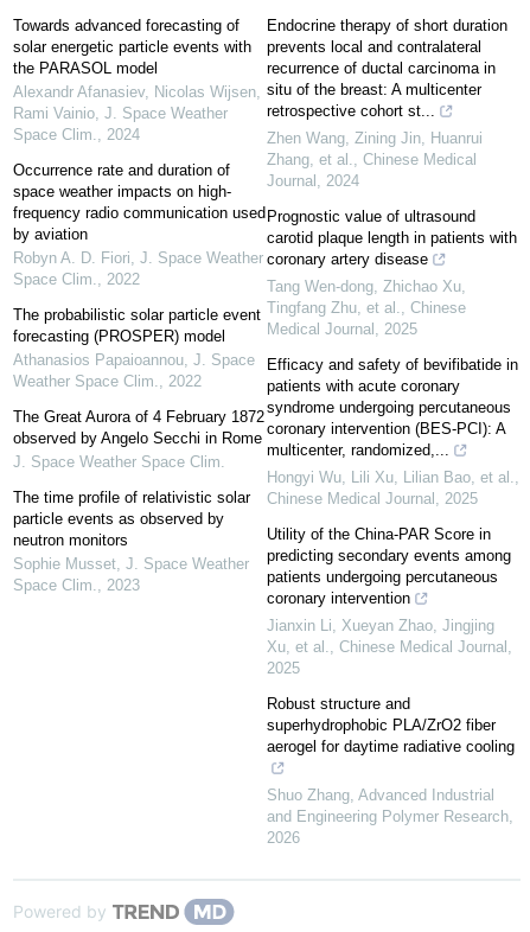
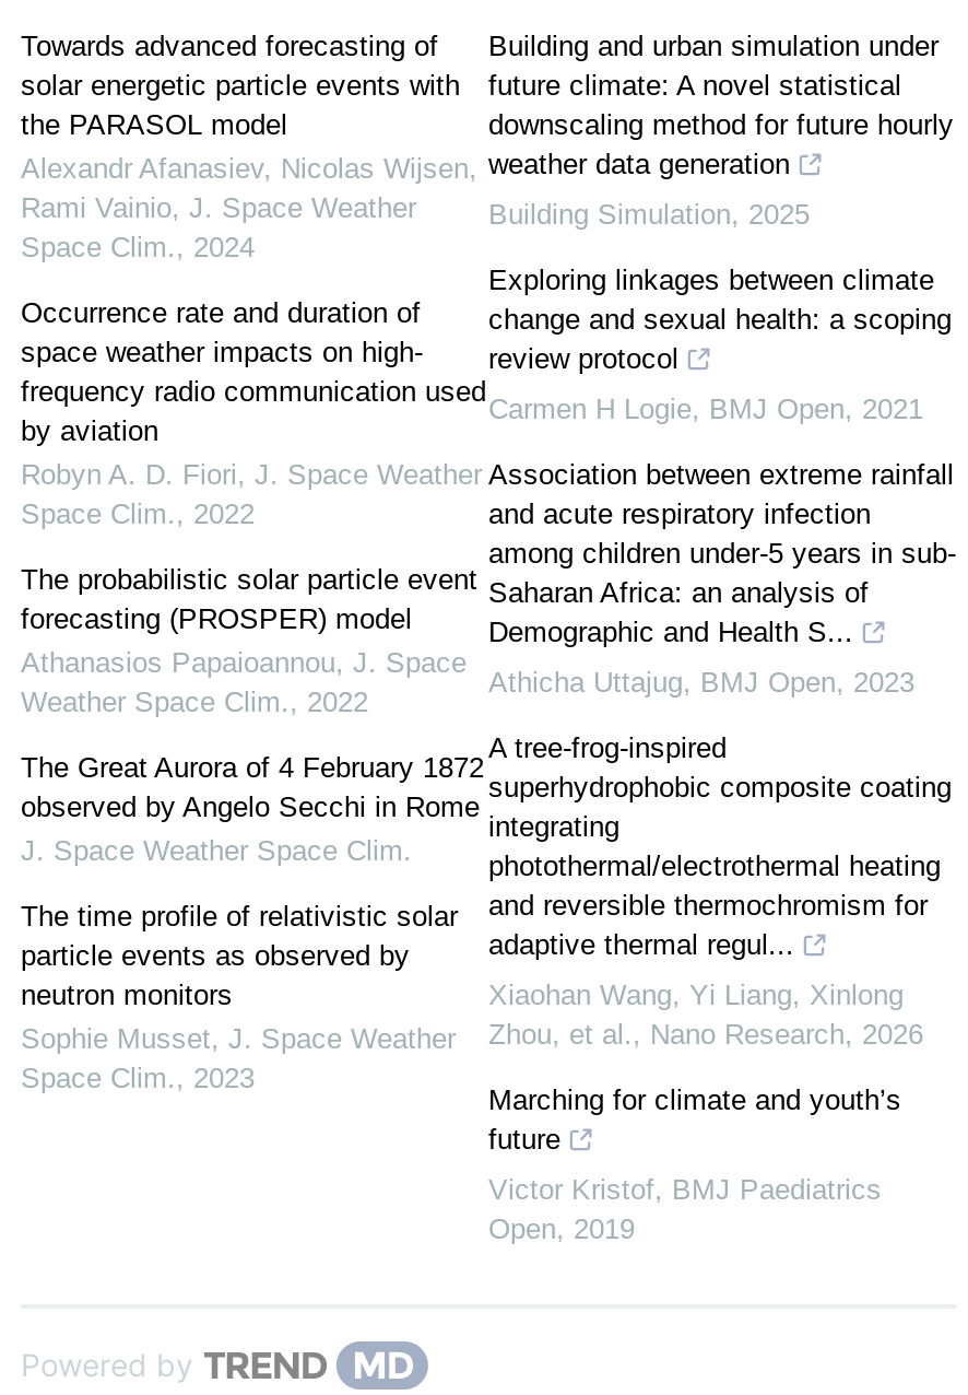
[267,16,507,120] Endocrine therapy of short duration | prevents local and contralateral | recurrence of ductal carcinoma in | situ of the breast: A multicenter | retrospective cohort st... -> [488,29,954,180] Building and urban simulation under | future climate: A novel statistical | downscaling method for future hourly | weather data generation
[267,129,483,189] Zhen Wang, Zining Jin, Huanrui | Zhang, et al., Chinese Medical | Journal, 2024 -> [488,197,810,230] Building Simulation, 2025
[267,207,517,268] Prognostic value of ultrasound | carotid plaque length in patients with | coronary artery disease -> [488,263,952,375] Exploring linkages between climate | change and sexual health: a scoping | review protocol
[267,277,466,338] Tang Wen-dong, Zhichao Xu, | Tingfang Zhu, et al., Chinese | Medical Journal, 2025 -> [488,392,923,425] Carmen H Logie, BMJ Open, 2021
[267,355,518,459] Efficacy and safety of bevifibatide in | patients with acute coronary | syndrome undergoing percutaneous | coronary intervention (BES-PCI): A | multicenter, randomized,... -> [488,458,956,648] Association between extreme rainfall | and acute respiratory infection | among children under-5 years in sub- | Saharan Africa: an analysis of | Demographic and Health S...
[267,468,519,507] Hongyi Wu, Lili Xu, Lilian Bao, et al., | Chinese Medical Journal, 2025 -> [488,665,914,698] Athicha Uttajug, BMJ Open, 2023
[267,525,511,607] Utility of the China-PAR Score in | predicting secondary events among | patients undergoing percutaneous | coronary intervention -> [488,731,952,961] A tree-frog-inspired | superhydrophobic composite coating | integrating | photothermal/electrothermal heating | and reversible thermochromism for | adaptive thermal regul...
[267,616,512,677] Jianxin Li, Xueyan Zhao, Jingjing | Xu, et al., Chinese Medical Journal, | 2025 -> [488,978,923,1050] Xiaohan Wang, Yi Liang, Xinlong | Zhou, et al., Nano Research, 2026
[267,695,515,755] Robust structure and | superhydrophobic PLA/ZrO2 fiber | aerogel for daytime radiative cooling -> [488,1083,901,1155] Marching for climate and youth’s | future
[267,786,513,846] Shuo Zhang, Advanced Industrial | and Engineering Polymer Research, | 2026 -> [488,1173,882,1245] Victor Kristof, BMJ Paediatrics | Open, 2019

